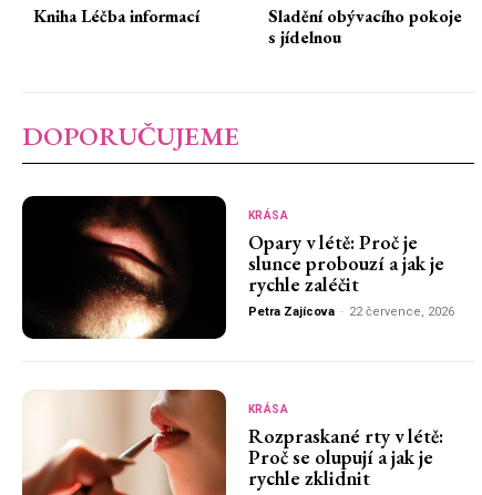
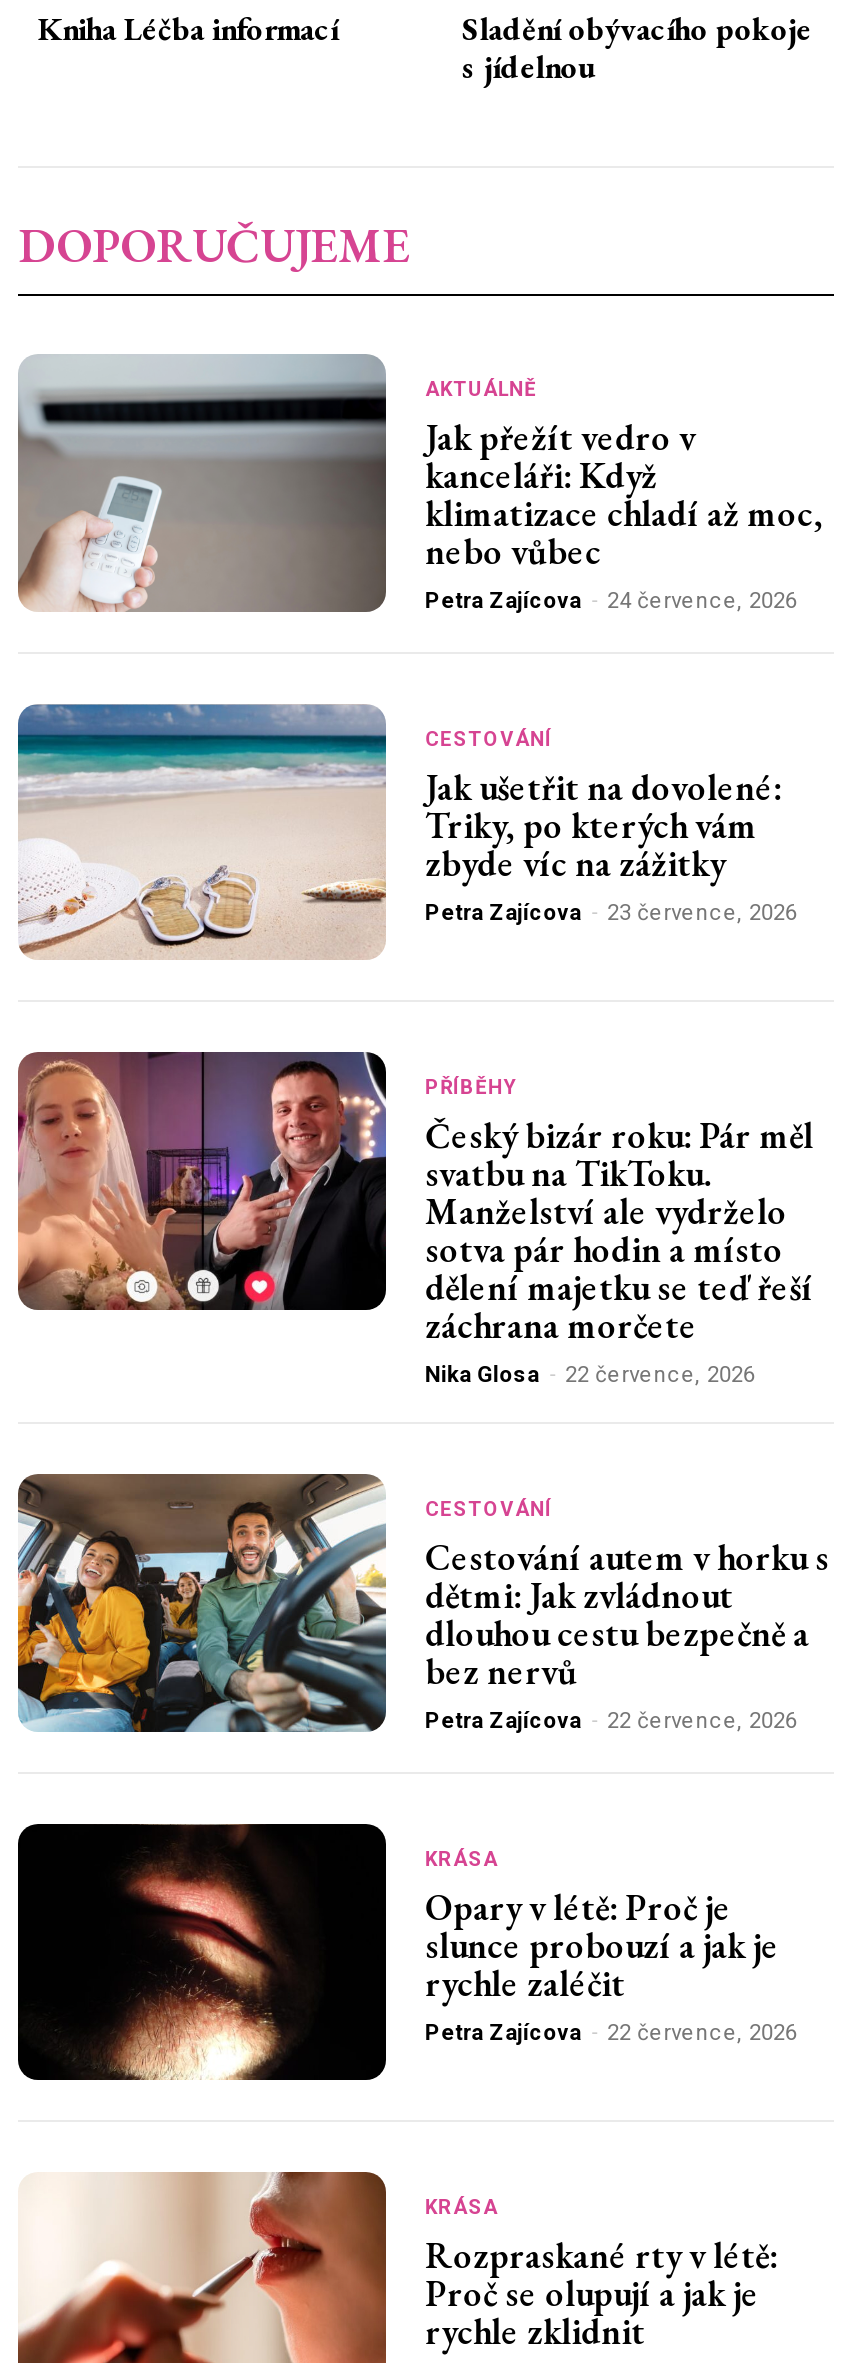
none -> [16,354,823,615] [image] | AKTUÁLNĚ | Jak přežít vedro v | kanceláři: Když | klimatizace chladí až moc, | nebo vůbec | Petra Zajícova - 24 července, 2026
none -> [16,702,797,960] [image] | CESTOVÁNÍ | Jak ušetřit na dovolené: | Triky, po kterých vám | zbyde víc na zážitky | Petra Zajícova - 23 července, 2026
none -> [16,1050,813,1389] [image] | PŘÍBĚHY | Český bizár roku: Pár měl | svatbu na TikToku. | Manželství ale vydrželo | sotva pár hodin a místo | dělení majetku se teď řeší | záchrana morčete | Nika Glosa - 22 července, 2026
none -> [16,1472,829,1736] [image] | CESTOVÁNÍ | Cestování autem v horku s | dětmi: Jak zvládnout | dlouhou cestu bezpečně a | bez nervů | Petra Zajícova - 22 července, 2026

